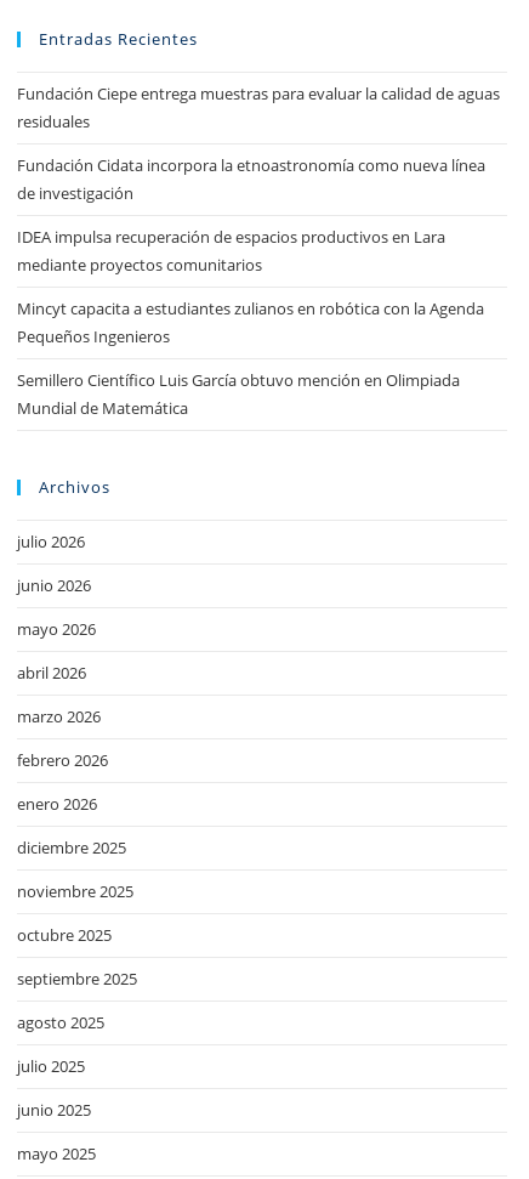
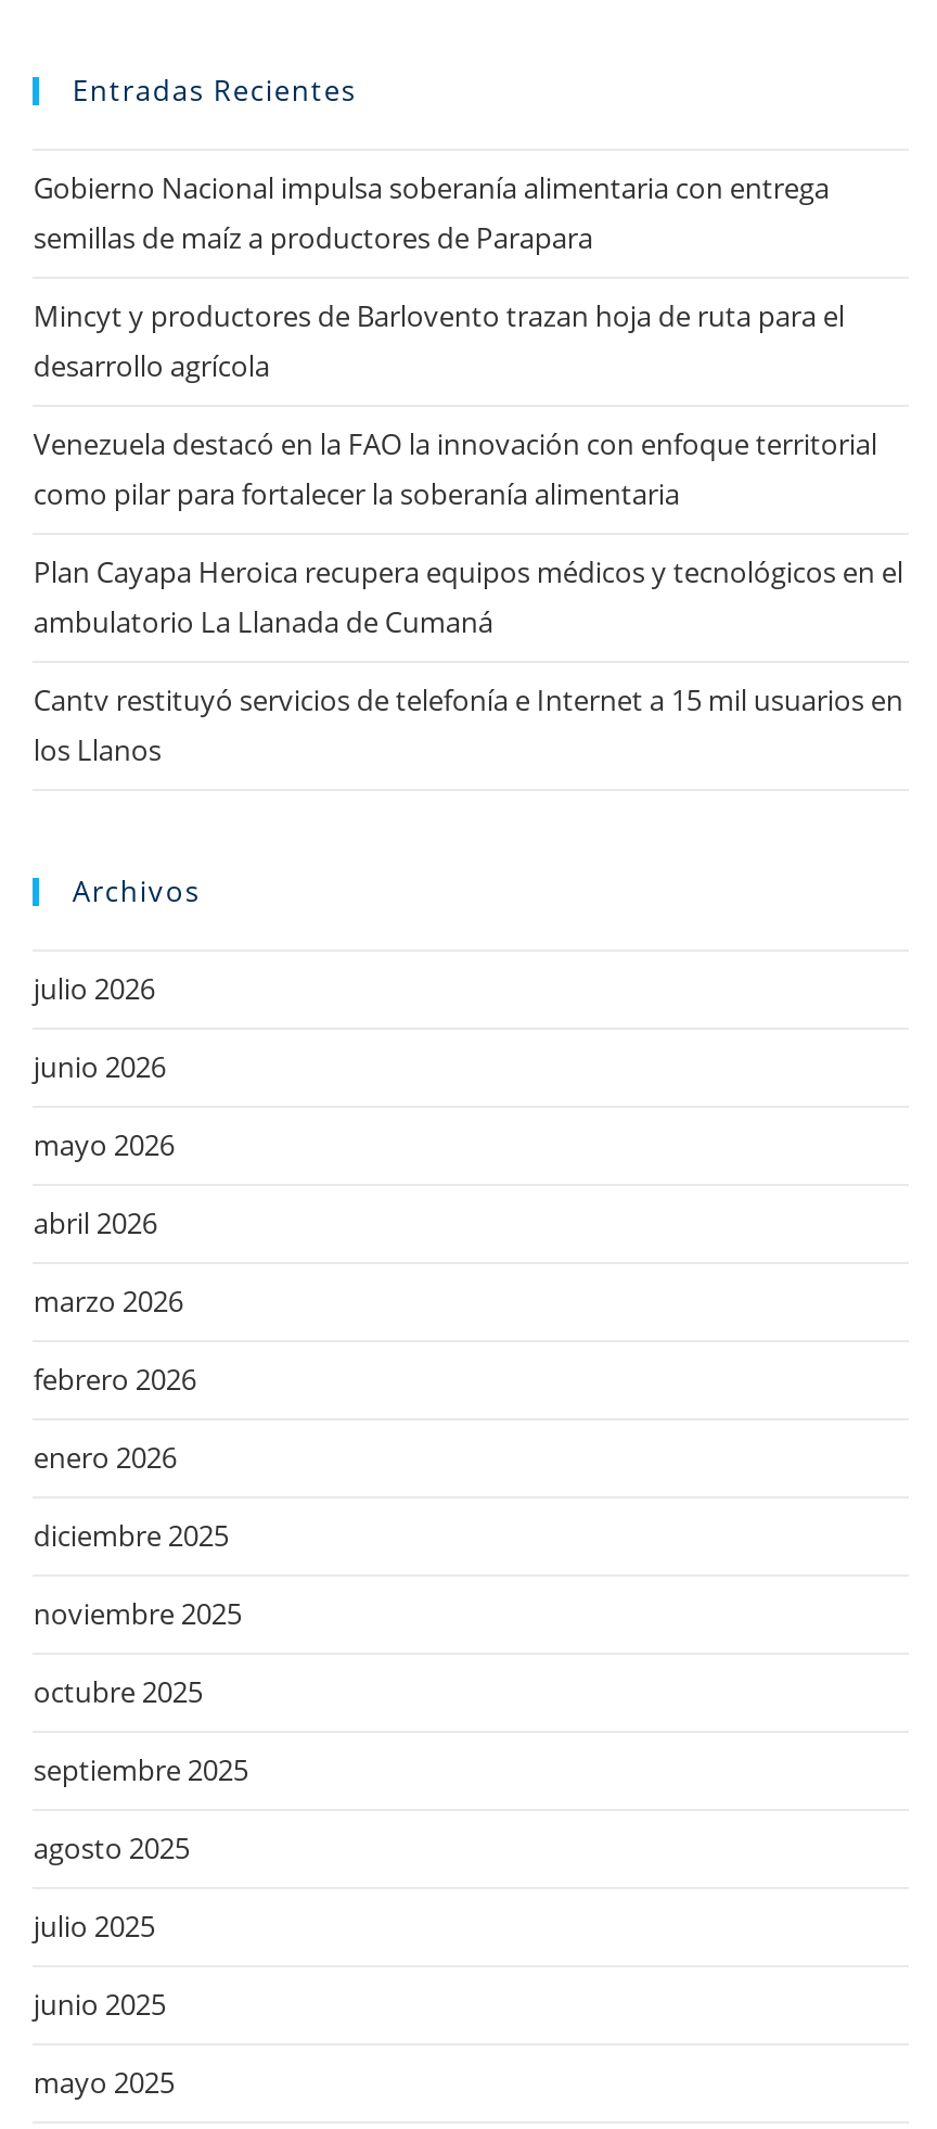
[17,82,500,132] Fundación Ciepe entrega muestras para evaluar la calidad de aguas | residuales -> [33,167,829,256] Gobierno Nacional impulsa soberanía alimentaria con entrega | semillas de maíz a productores de Parapara
[17,154,486,204] Fundación Cidata incorpora la etnoastronomía como nueva línea | de investigación -> [33,295,845,384] Mincyt y productores de Barlovento trazan hoja de ruta para el | desarrollo agrícola
[17,225,446,275] IDEA impulsa recuperación de espacios productivos en Lara | mediante proyectos comunitarios -> [33,423,877,512] Venezuela destacó en la FAO la innovación con enfoque territorial | como pilar para fortalecer la soberanía alimentaria
[17,297,485,347] Mincyt capacita a estudiantes zulianos en robótica con la Agenda | Pequeños Ingenieros -> [33,551,903,640] Plan Cayapa Heroica recupera equipos médicos y tecnológicos en el | ambulatorio La Llanada de Cumaná
[17,369,460,418] Semillero Científico Luis García obtuvo mención en Olimpiada | Mundial de Matemática -> [33,680,903,768] Cantv restituyó servicios de telefonía e Internet a 15 mil usuarios en | los Llanos

